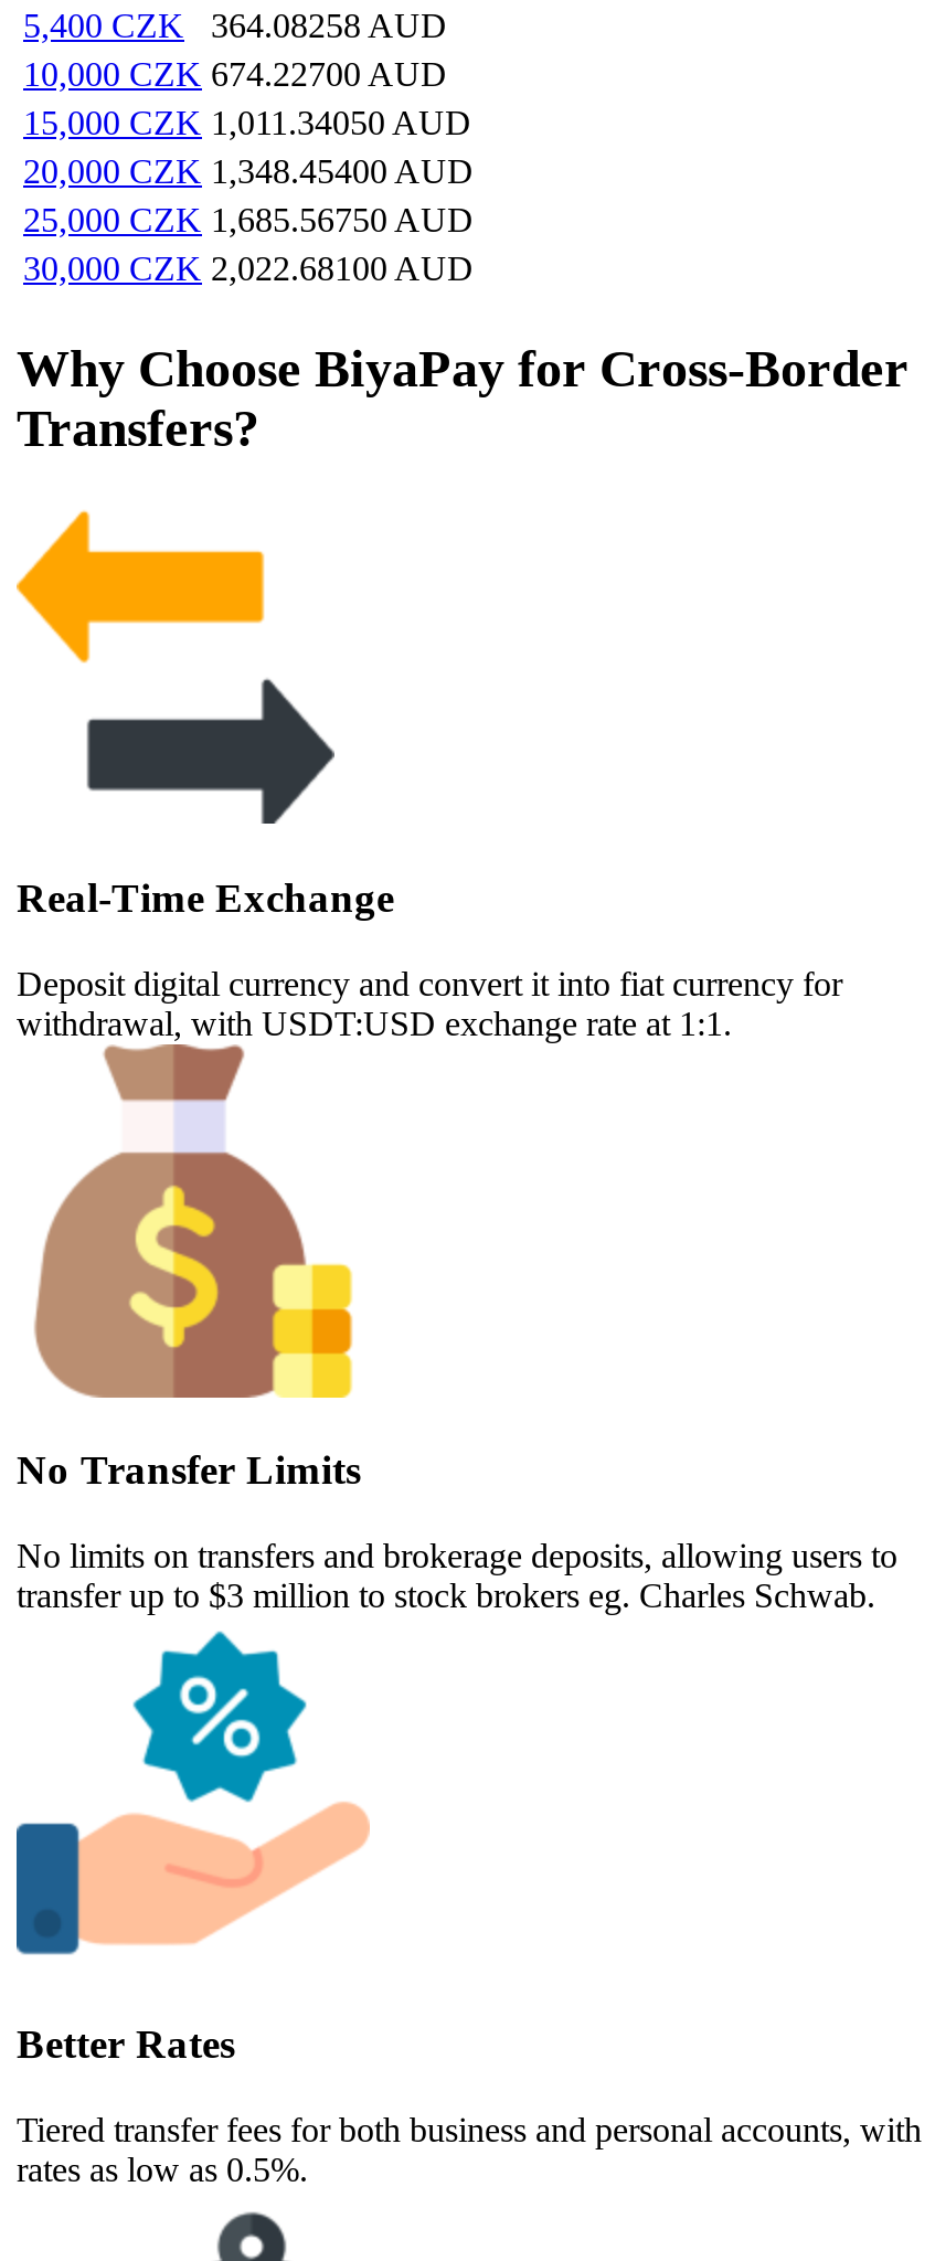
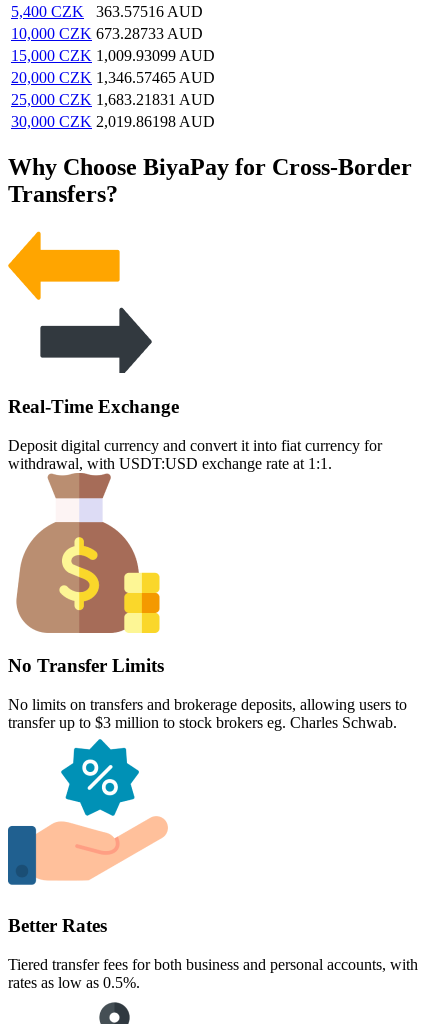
[23,8,447,45] 5,400 CZK 364.08258 AUD -> [11,3,203,20] 5,400 CZK 363.57516 AUD
[23,56,447,94] 10,000 CZK 674.22700 AUD -> [11,25,203,42] 10,000 CZK 673.28733 AUD
[23,105,471,142] 15,000 CZK 1,011.34050 AUD -> [11,47,215,64] 15,000 CZK 1,009.93099 AUD
[23,153,474,191] 20,000 CZK 1,348.45400 AUD -> [11,69,215,86] 20,000 CZK 1,346.57465 AUD
[23,202,474,240] 25,000 CZK 1,685.56750 AUD -> [11,91,215,108] 25,000 CZK 1,683.21831 AUD
[23,251,474,288] 30,000 CZK 2,022.68100 AUD -> [11,113,215,130] 30,000 CZK 2,019.86198 AUD

